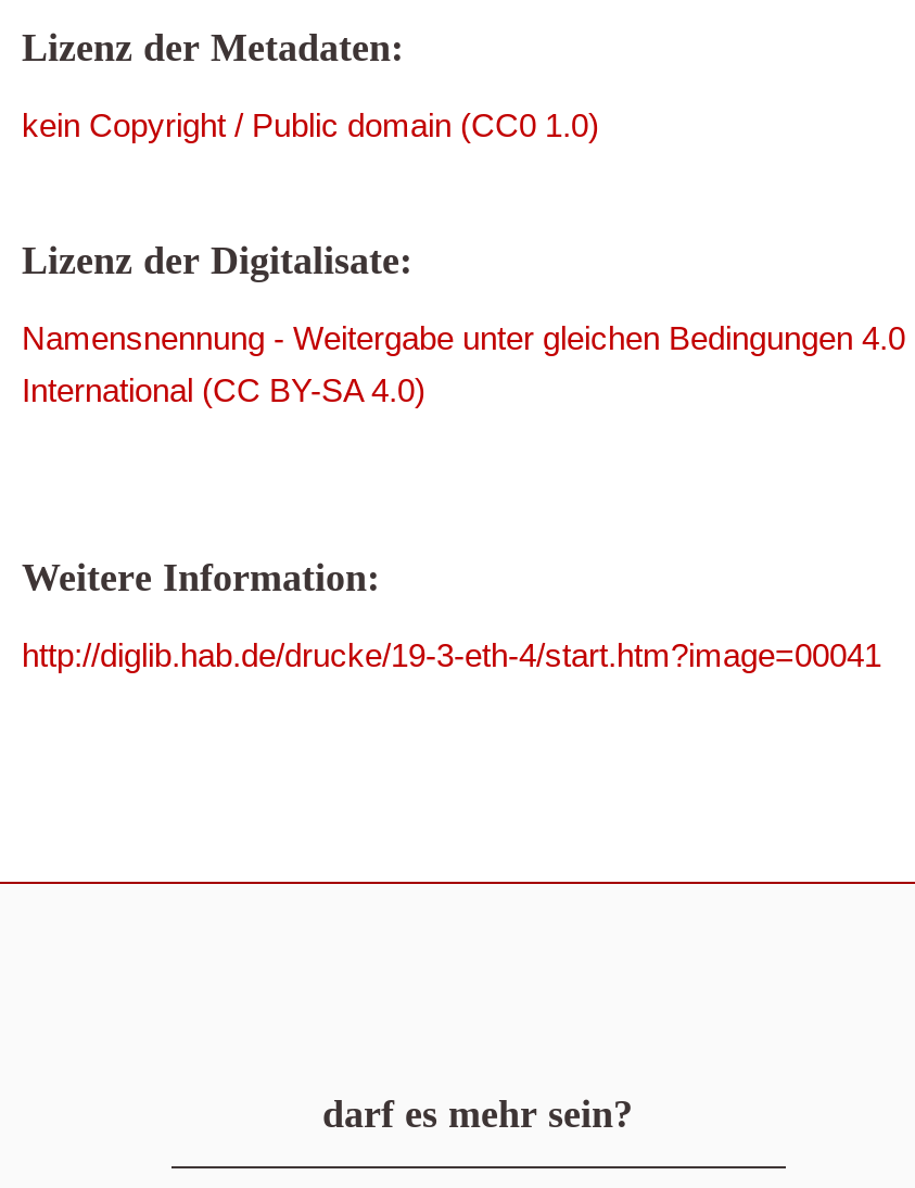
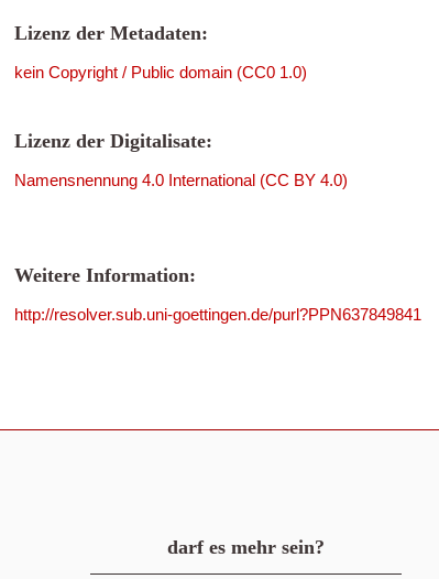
[22,319,905,408] Namensnennung - Weitergabe unter gleichen Bedingungen 4.0 | International (CC BY-SA 4.0) -> [14,171,348,189] Namensnennung 4.0 International (CC BY 4.0)
[22,636,881,673] http://diglib.hab.de/drucke/19-3-eth-4/start.htm?image=00041 -> [14,305,421,324] http://resolver.sub.uni-goettingen.de/purl?PPN637849841

